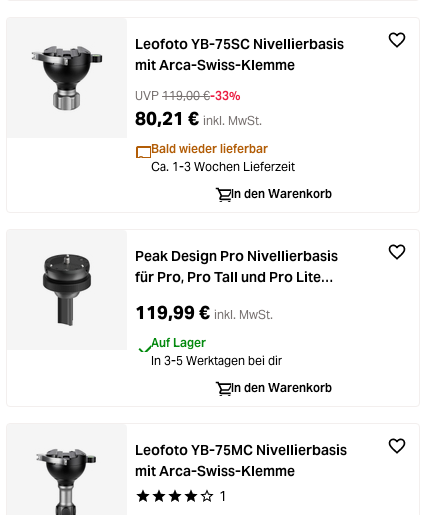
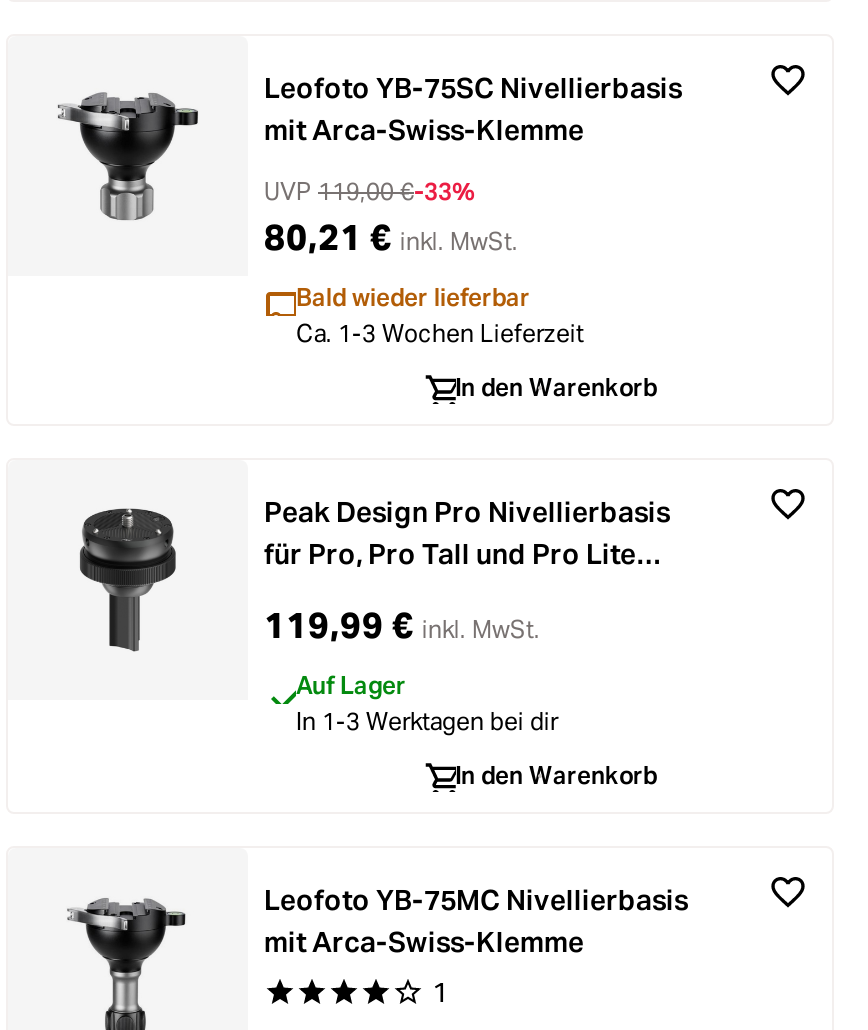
[151,353,282,368] In 3-5 Werktagen bei dir -> [296,706,558,736] In 1-3 Werktagen bei dir

